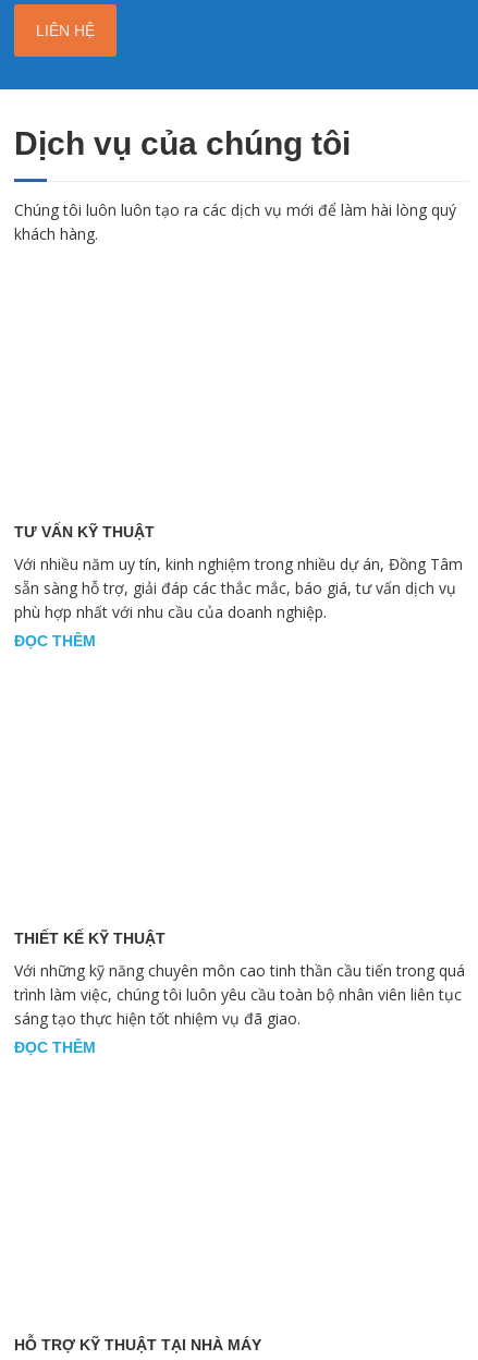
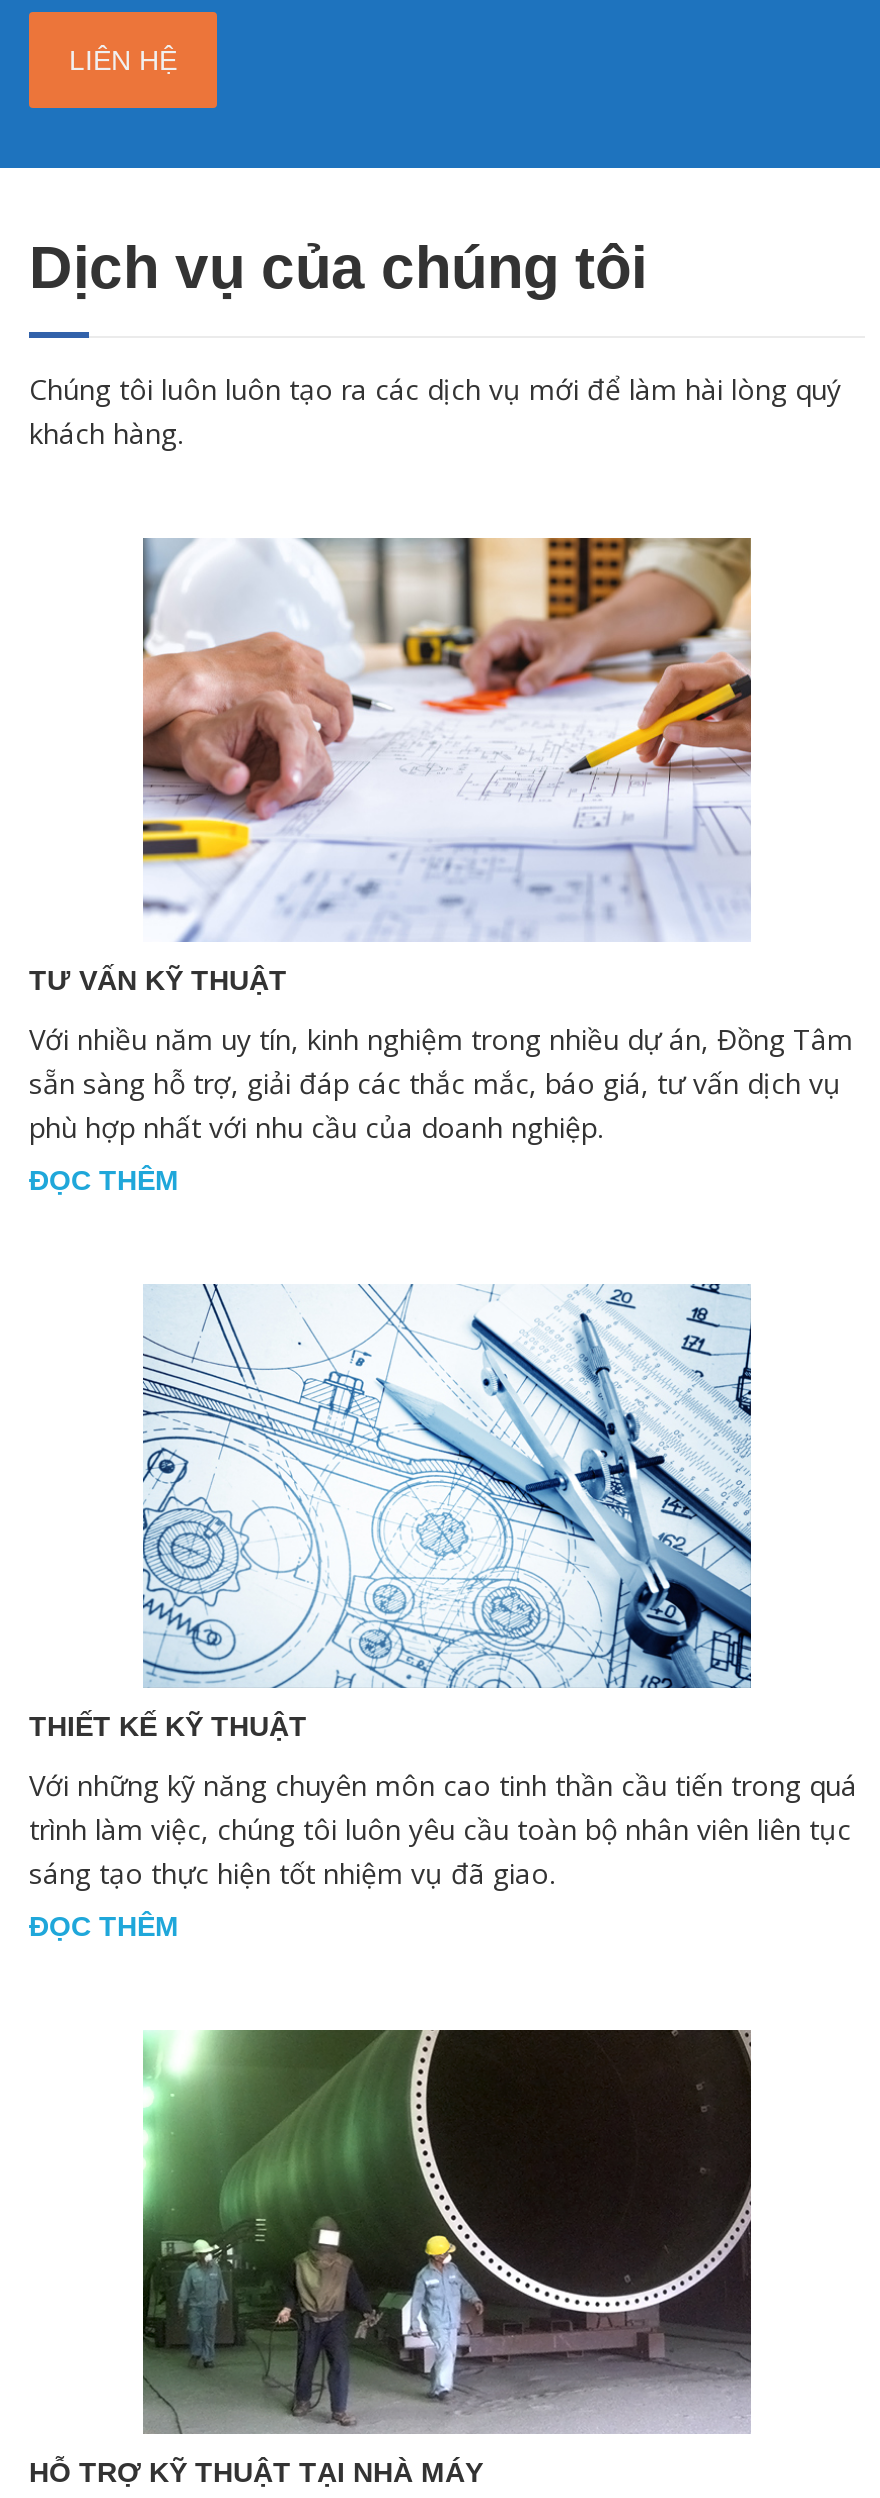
none -> [141,536,753,944] [image]
none -> [141,1282,753,1690] [image]
none -> [141,2028,753,2436] [image]

